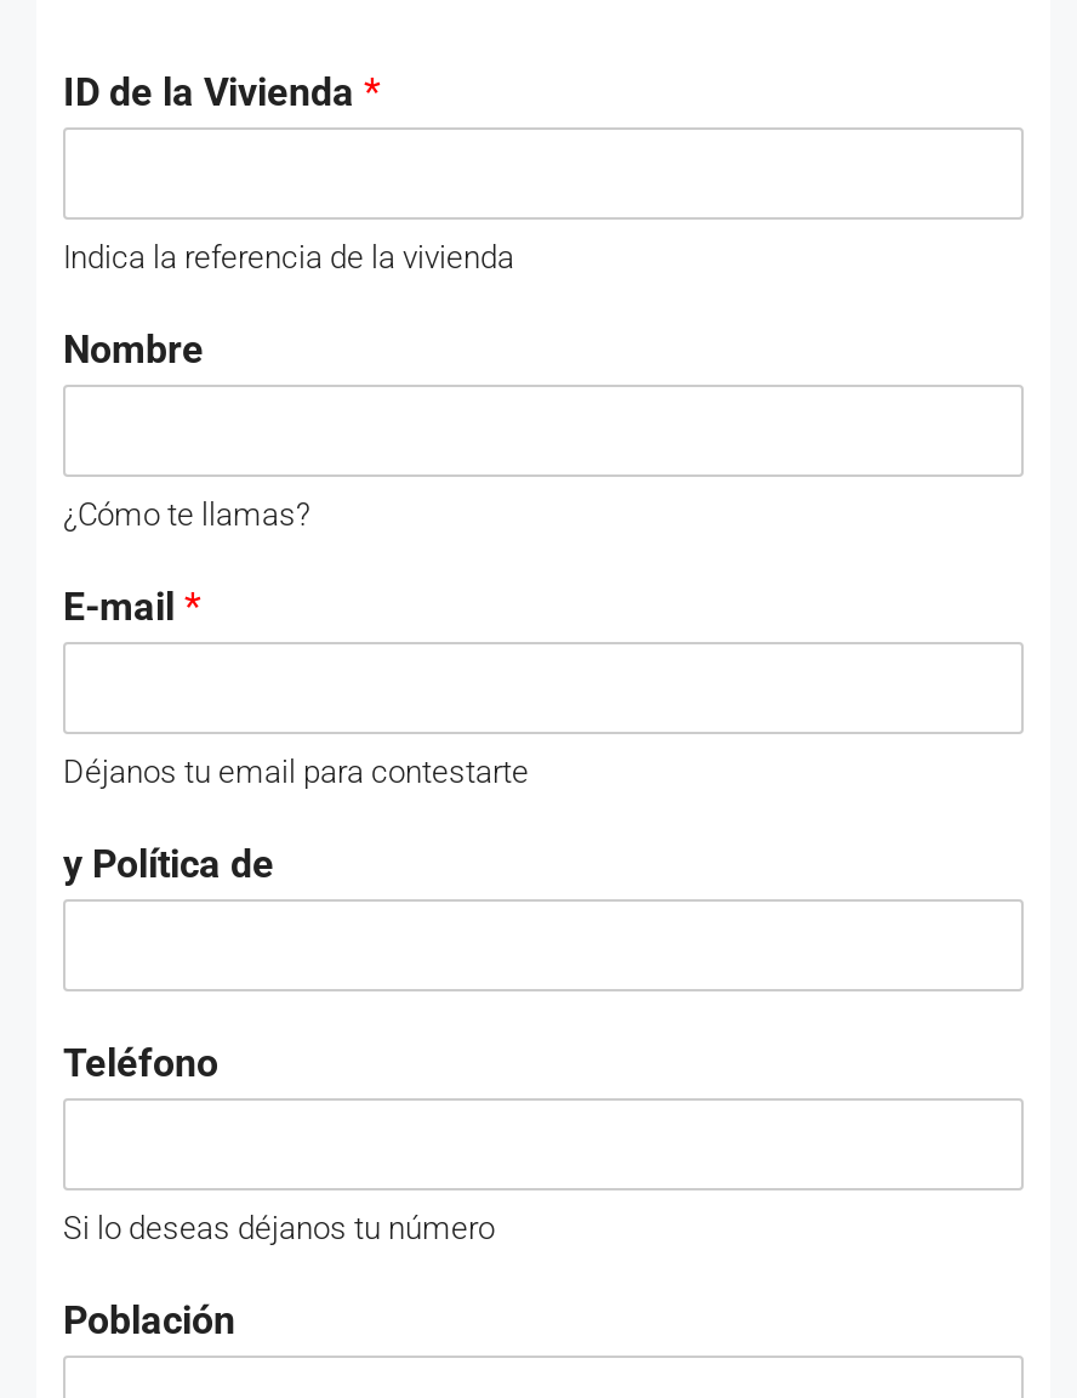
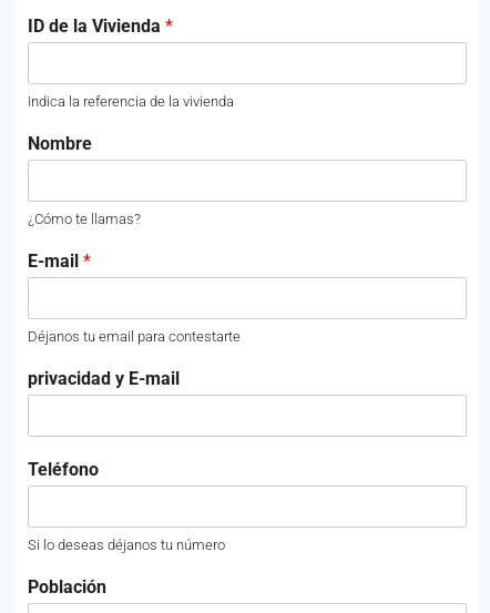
[63,840,274,886] y Política de -> [28,368,180,389] privacidad y E-mail

